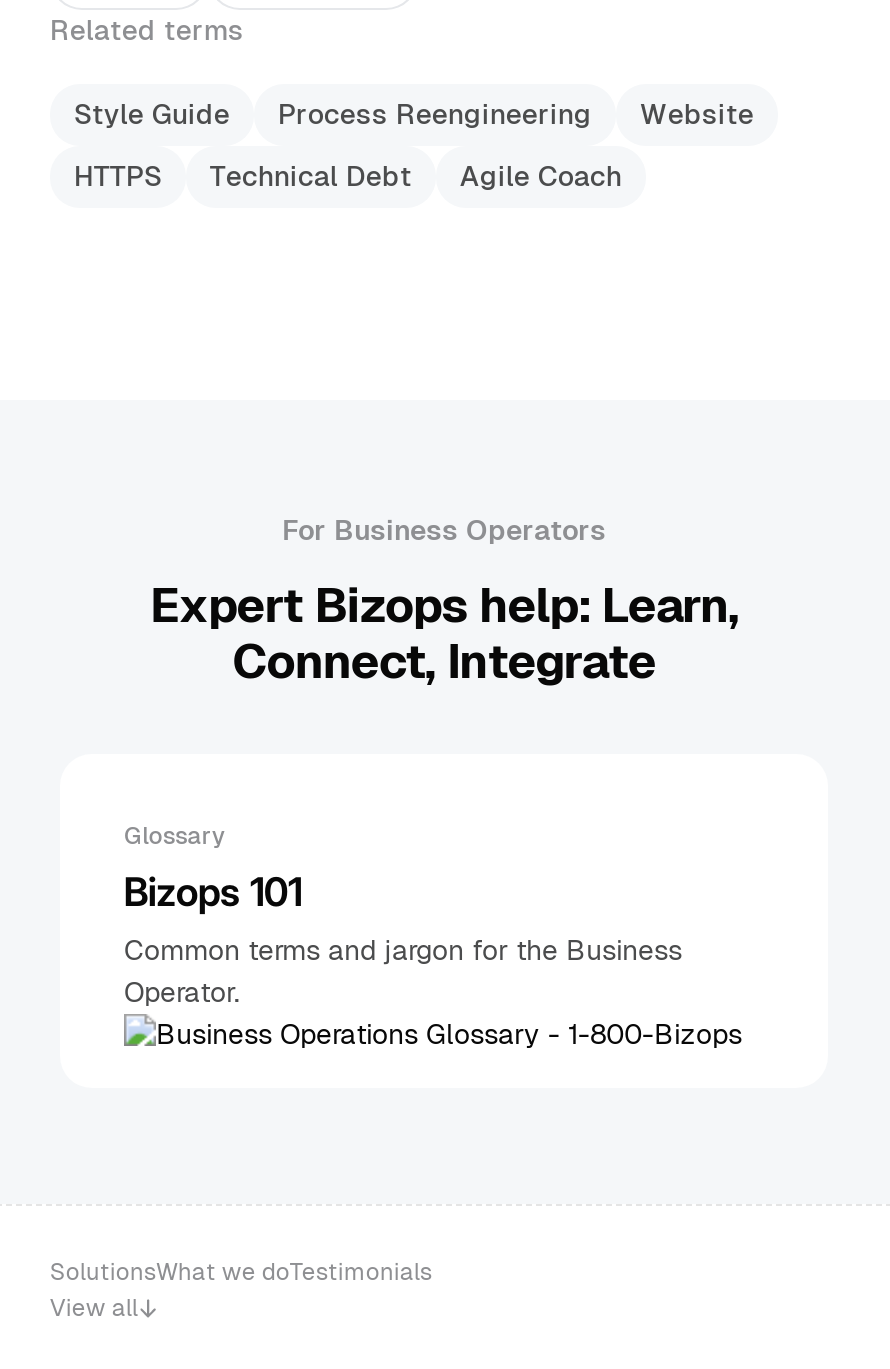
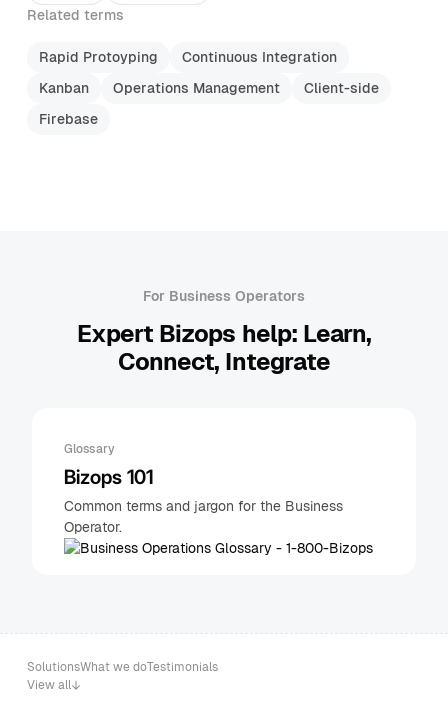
[74,96,754,194] Style Guide | Process Reengineering | Website | HTTPS | Technical Debt | Agile Coach -> [39,48,379,128] Rapid Protoyping | Continuous Integration | Kanban | Operations Management | Client-side | Firebase

